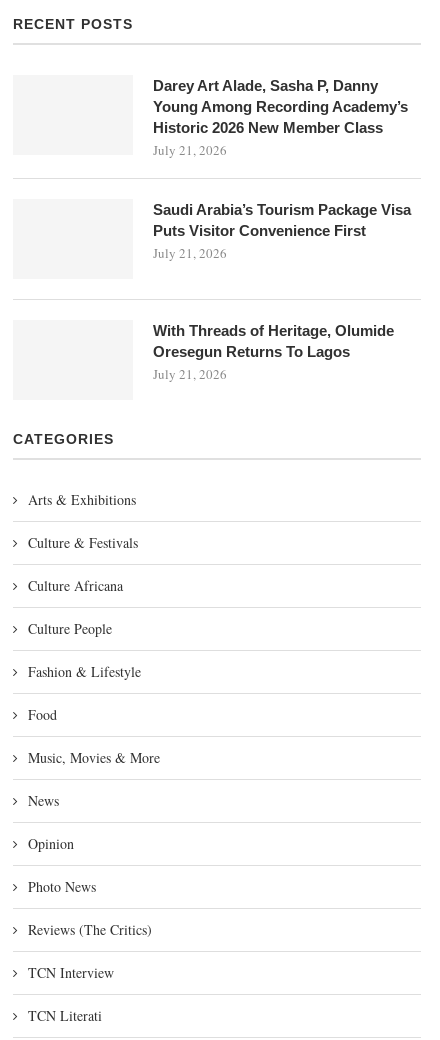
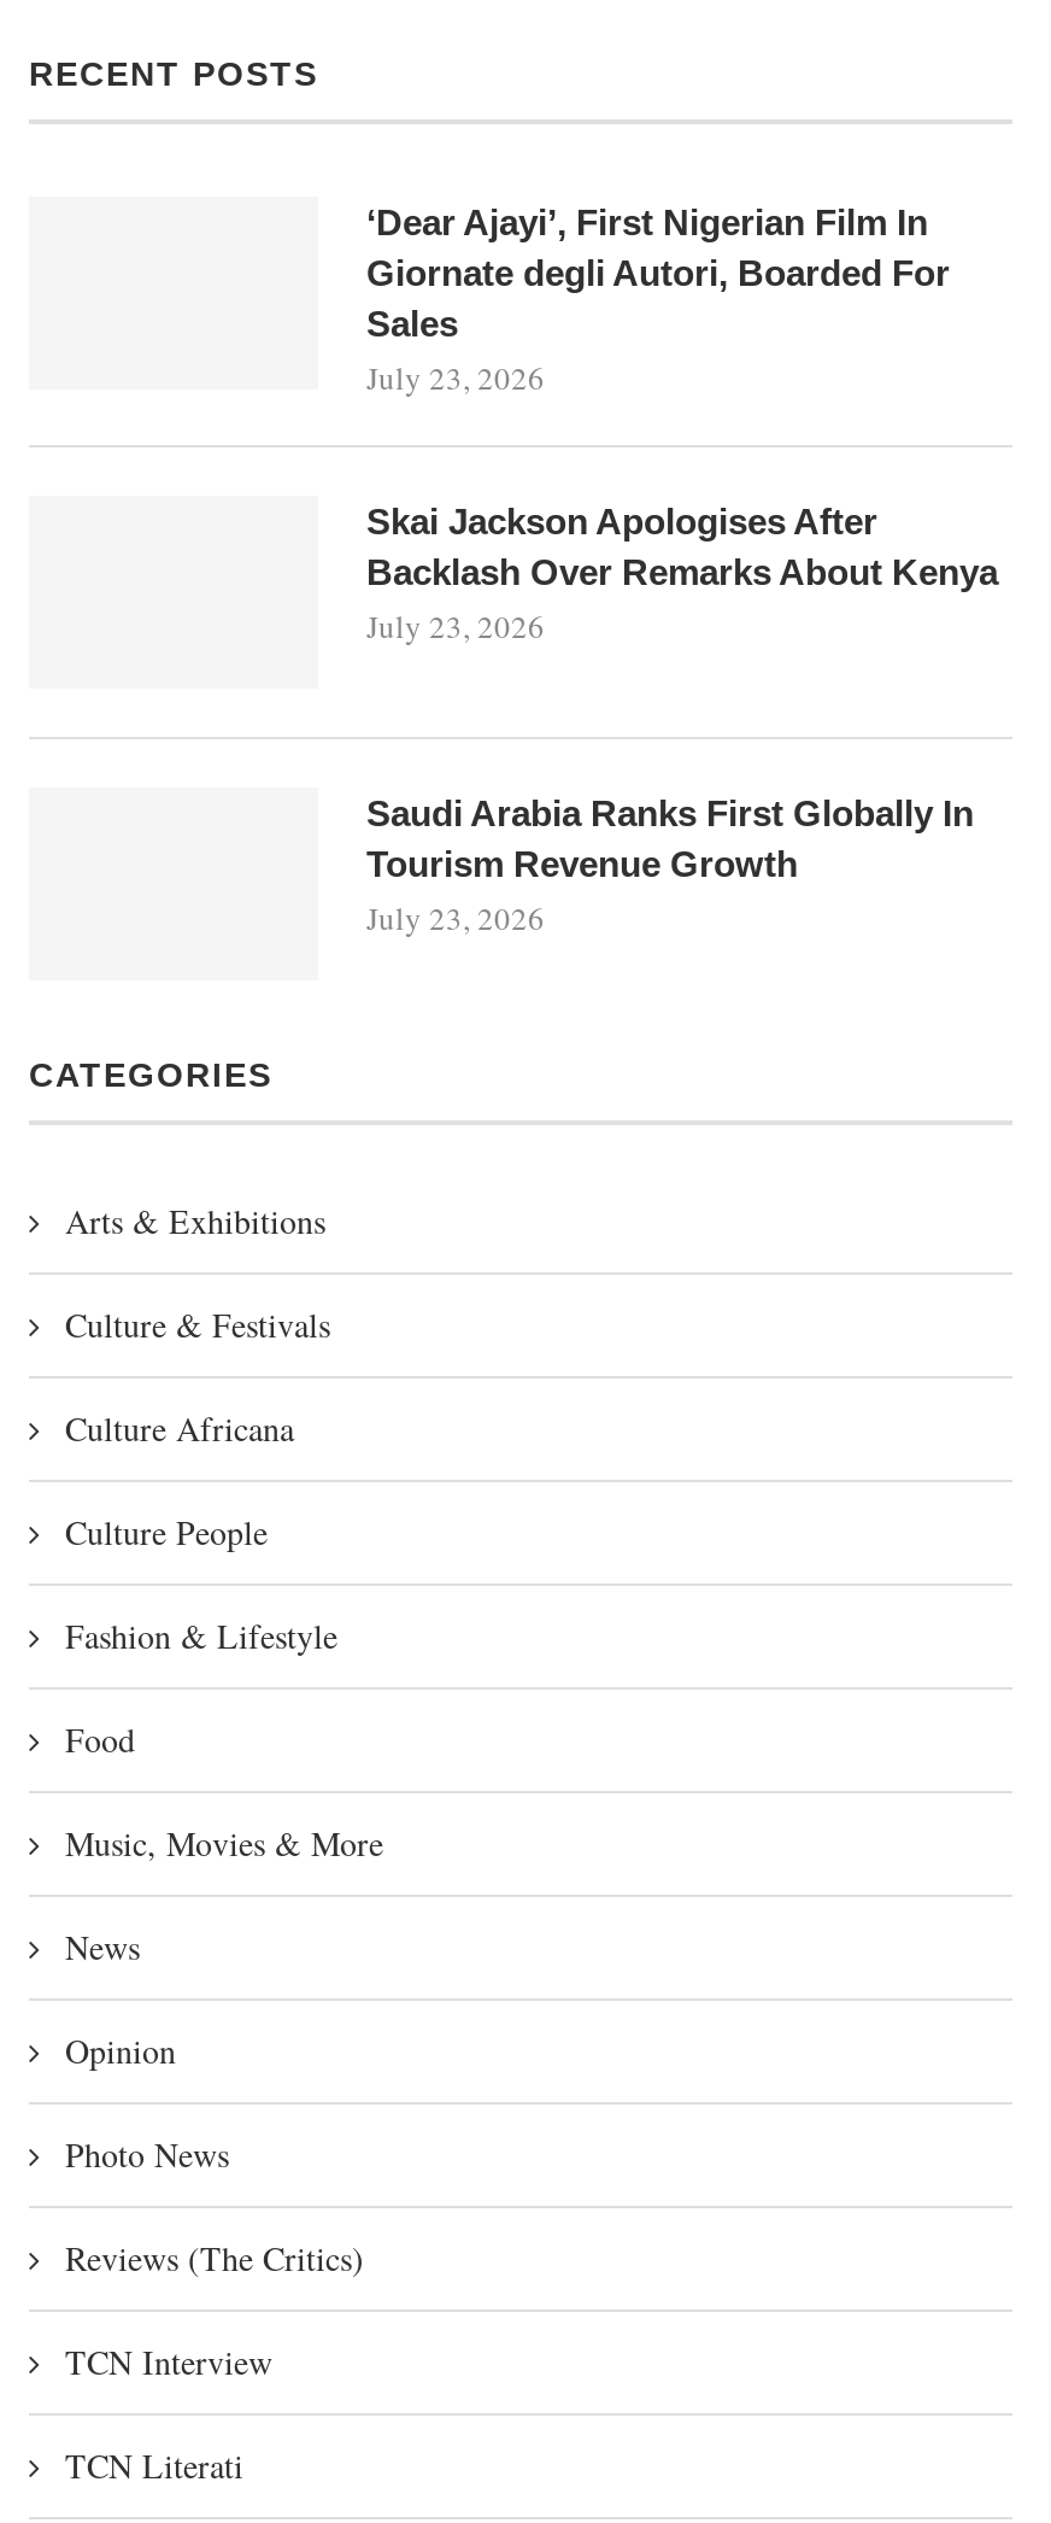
[153,77,408,159] Darey Art Alade, Sasha P, Danny | Young Among Recording Academy’s | Historic 2026 New Member Class | July 21, 2026 -> [366,201,950,399] ‘Dear Ajayi’, First Nigerian Film In | Giornate degli Autori, Boarded For | Sales | July 23, 2026
[153,201,411,262] Saudi Arabia’s Tourism Package Visa | Puts Visitor Convenience First | July 21, 2026 -> [366,500,998,648] Skai Jackson Apologises After | Backlash Over Remarks About Kenya | July 23, 2026
[153,322,394,383] With Threads of Heritage, Olumide | Oresegun Returns To Lagos | July 21, 2026 -> [366,792,974,939] Saudi Arabia Ranks First Globally In | Tourism Revenue Growth | July 23, 2026

